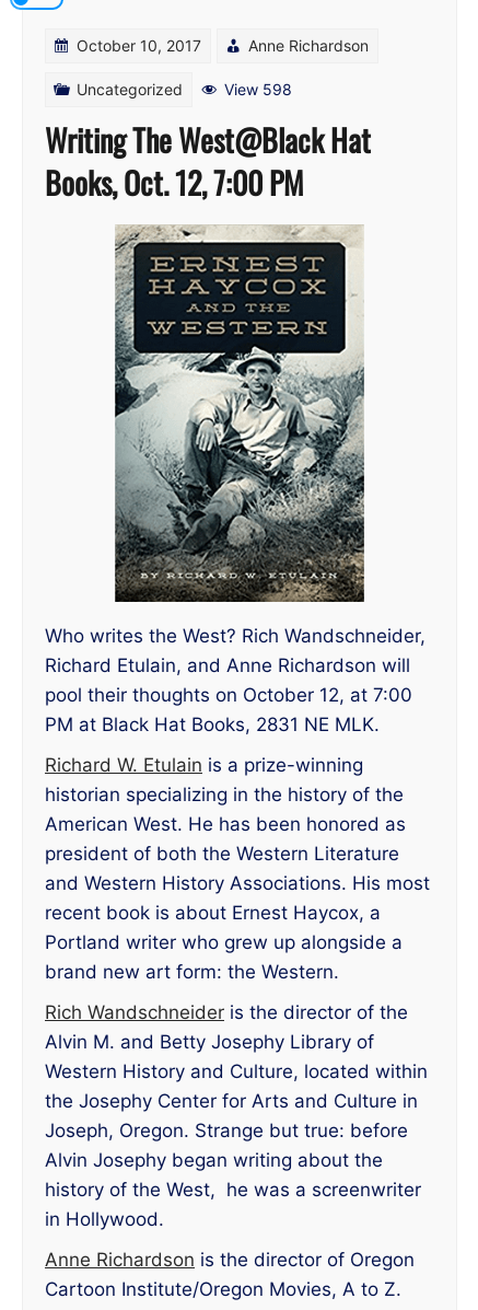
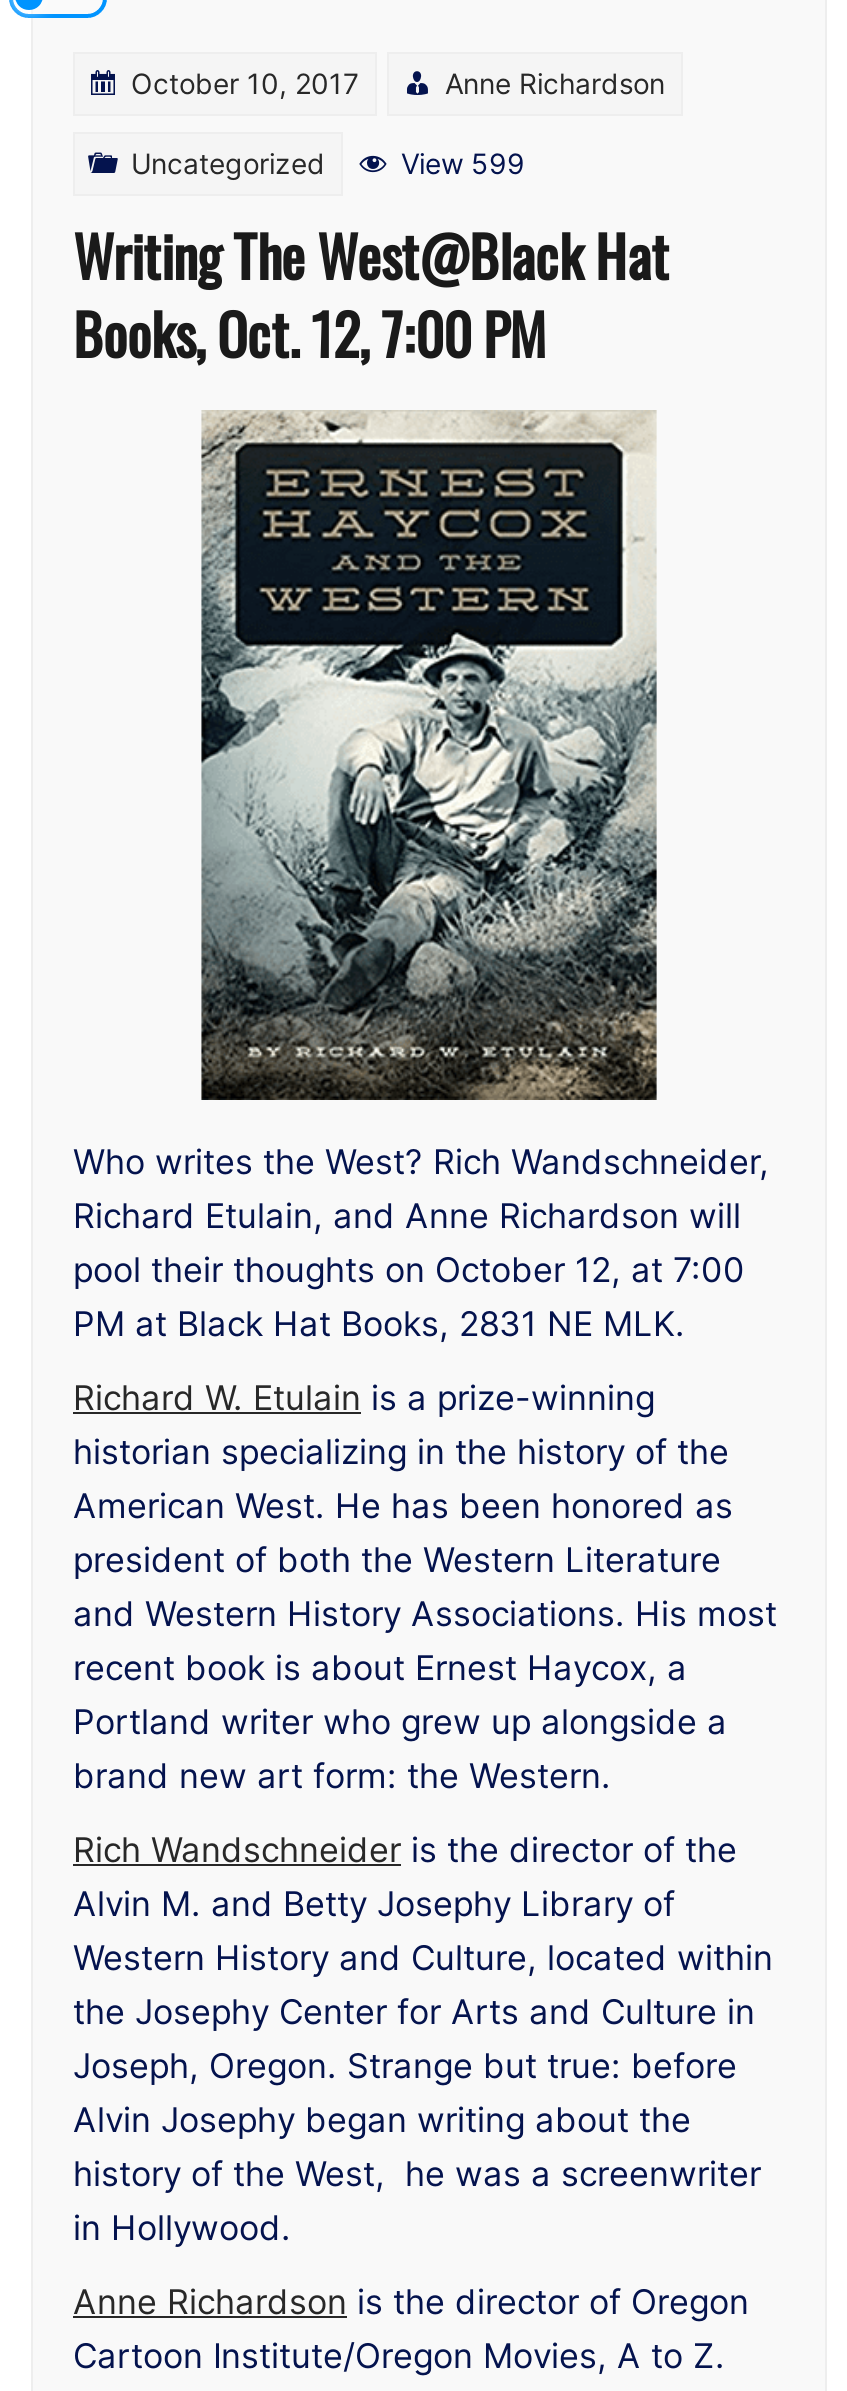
[77,80,292,98] Uncategorized View 598 -> [131,146,525,180] Uncategorized View 599

